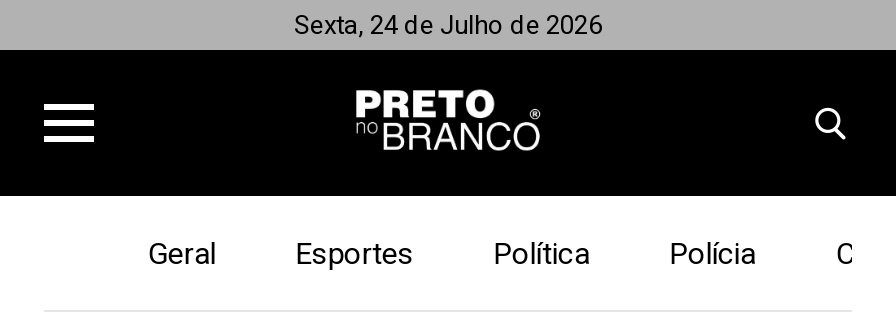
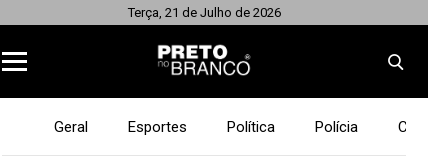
[294,10,602,40] Sexta, 24 de Julho de 2026 -> [127,5,280,20] Terça, 21 de Julho de 2026

